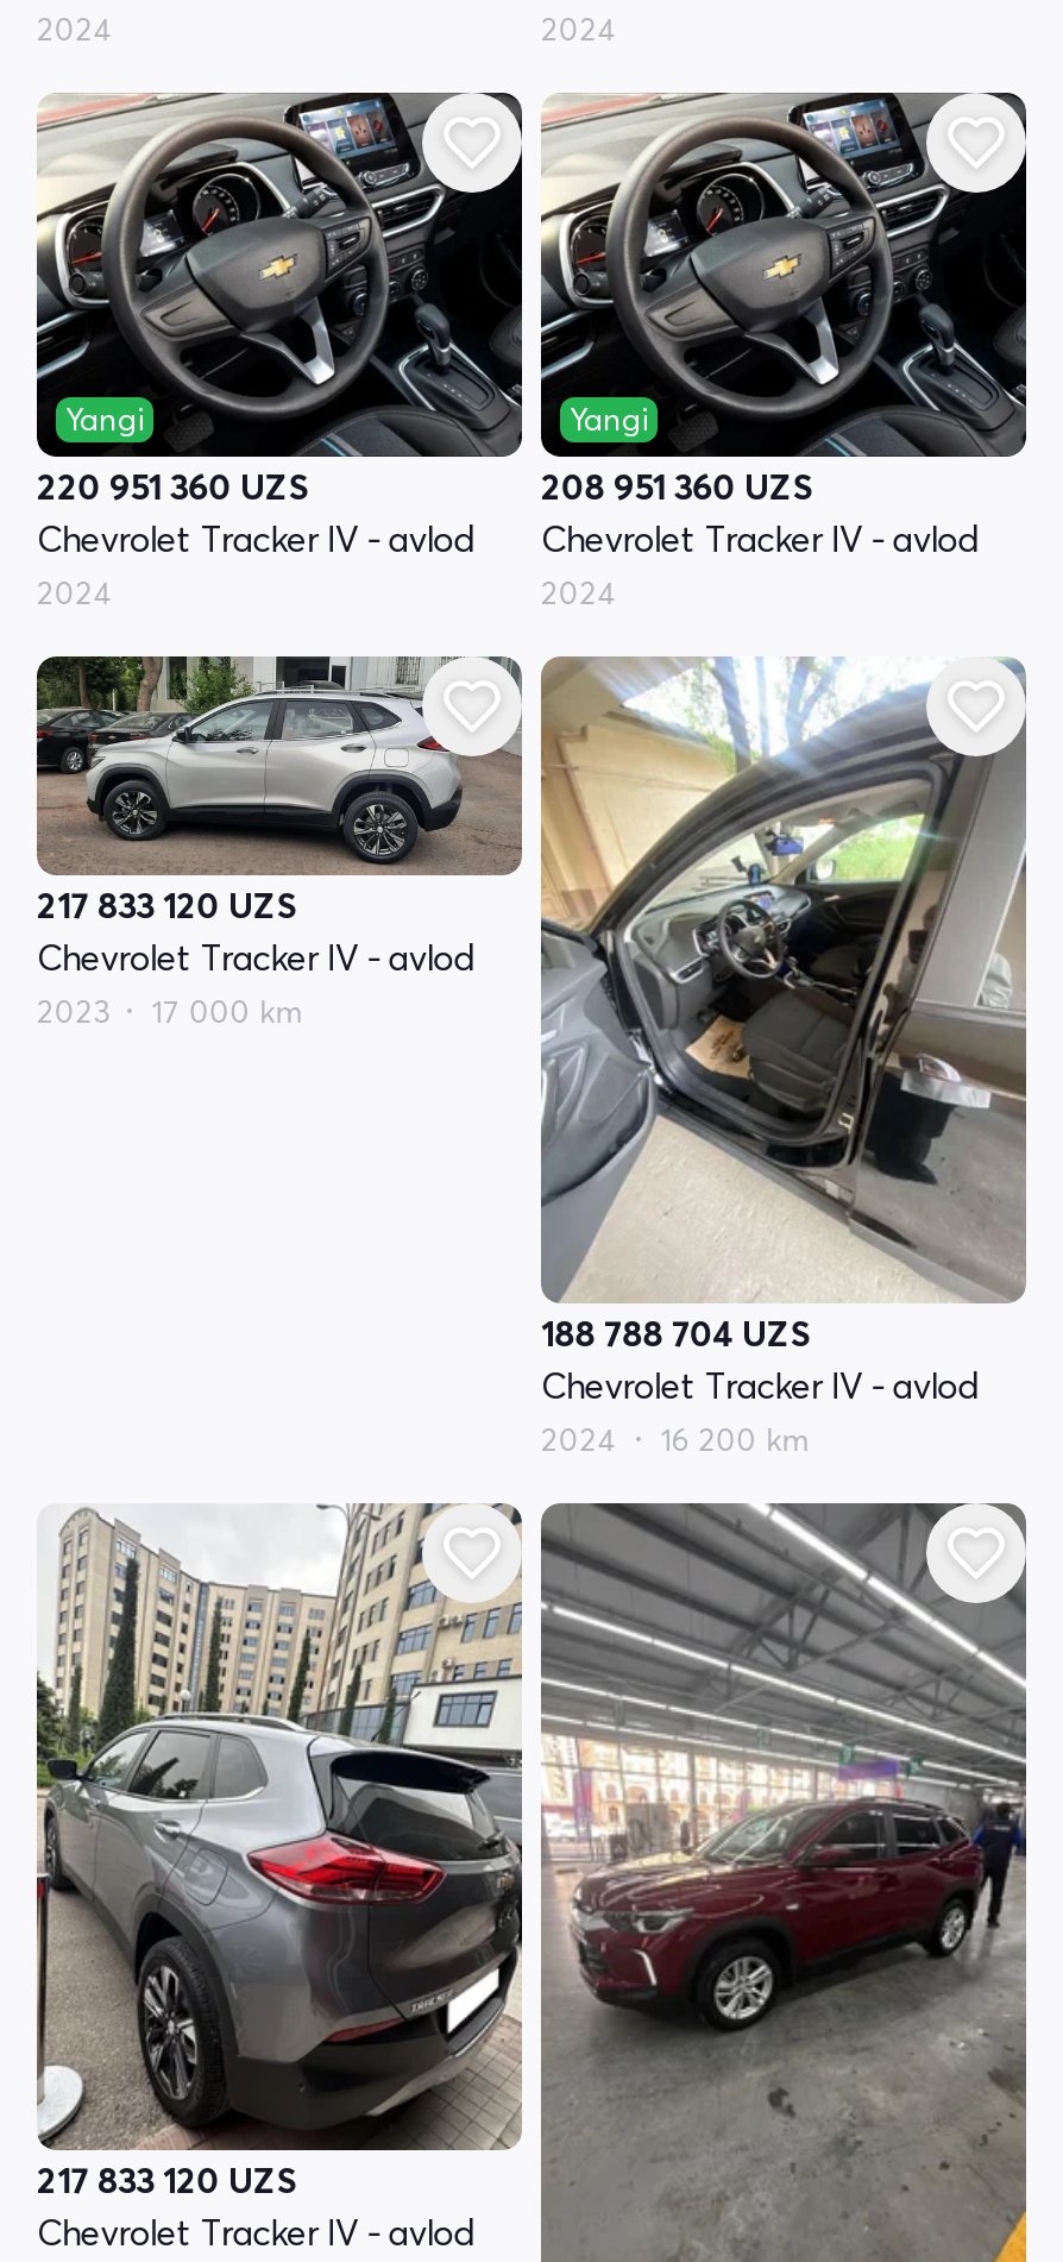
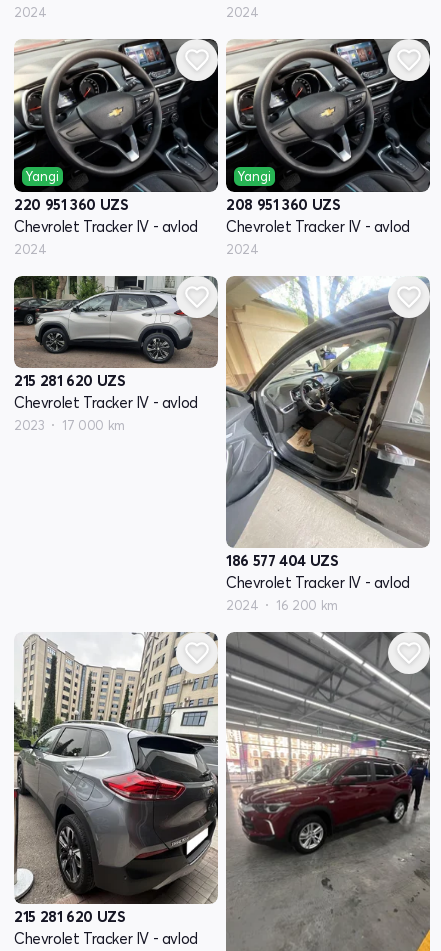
[37,881,297,927] 217 833 120 UZS -> [14,371,125,390] 215 281 620 UZS
[541,1310,811,1355] 188 788 704 UZS -> [226,551,338,570] 186 577 404 UZS
[37,2157,297,2202] 217 833 120 UZS -> [14,907,125,926] 215 281 620 UZS

